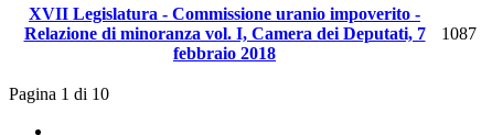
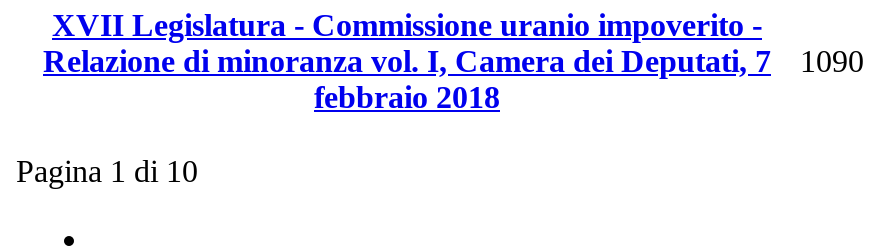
[24,24,477,43] Relazione di minoranza vol. I, Camera dei Deputati, 7 1087 -> [43,44,864,78] Relazione di minoranza vol. I, Camera dei Deputati, 7 1090

